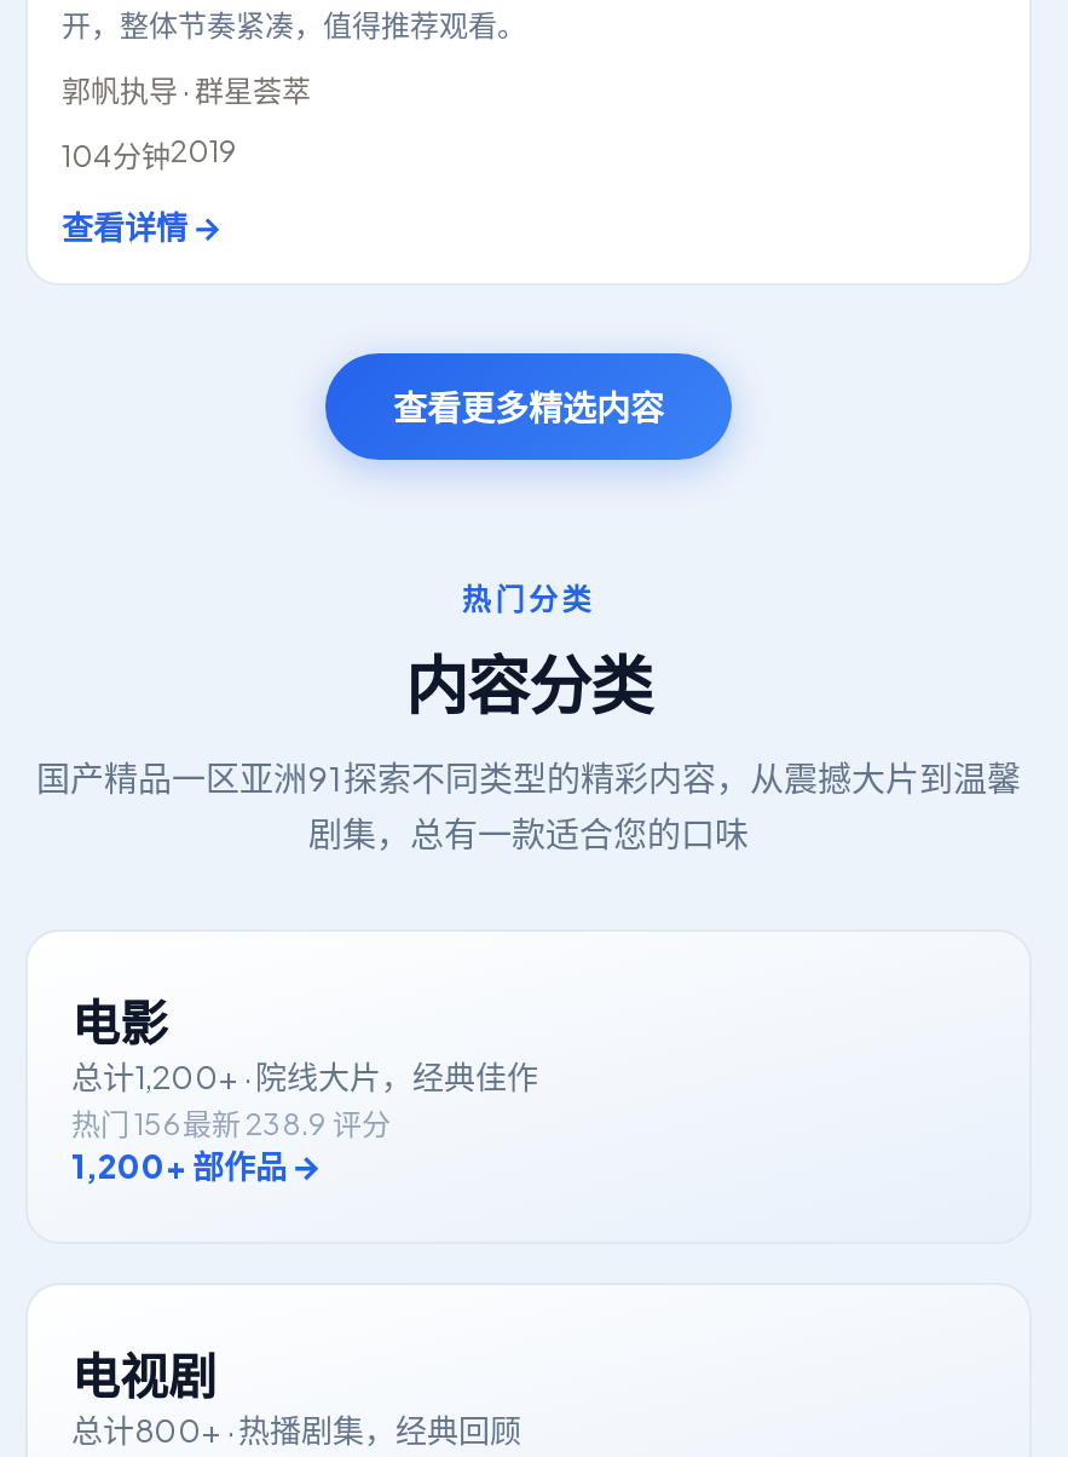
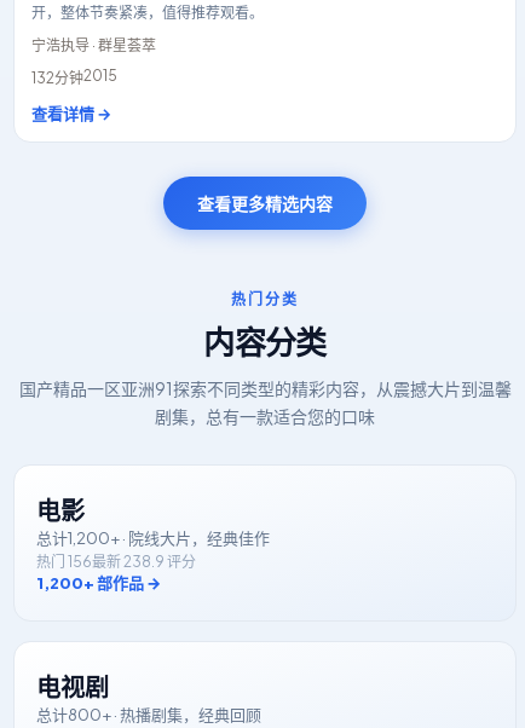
[62,73,311,109] 郭帆执导 · 群星荟萃 -> [31,36,156,54] 宁浩执导 · 群星荟萃
[62,133,238,174] 104分钟2019 -> [31,67,117,87] 132分钟2015

